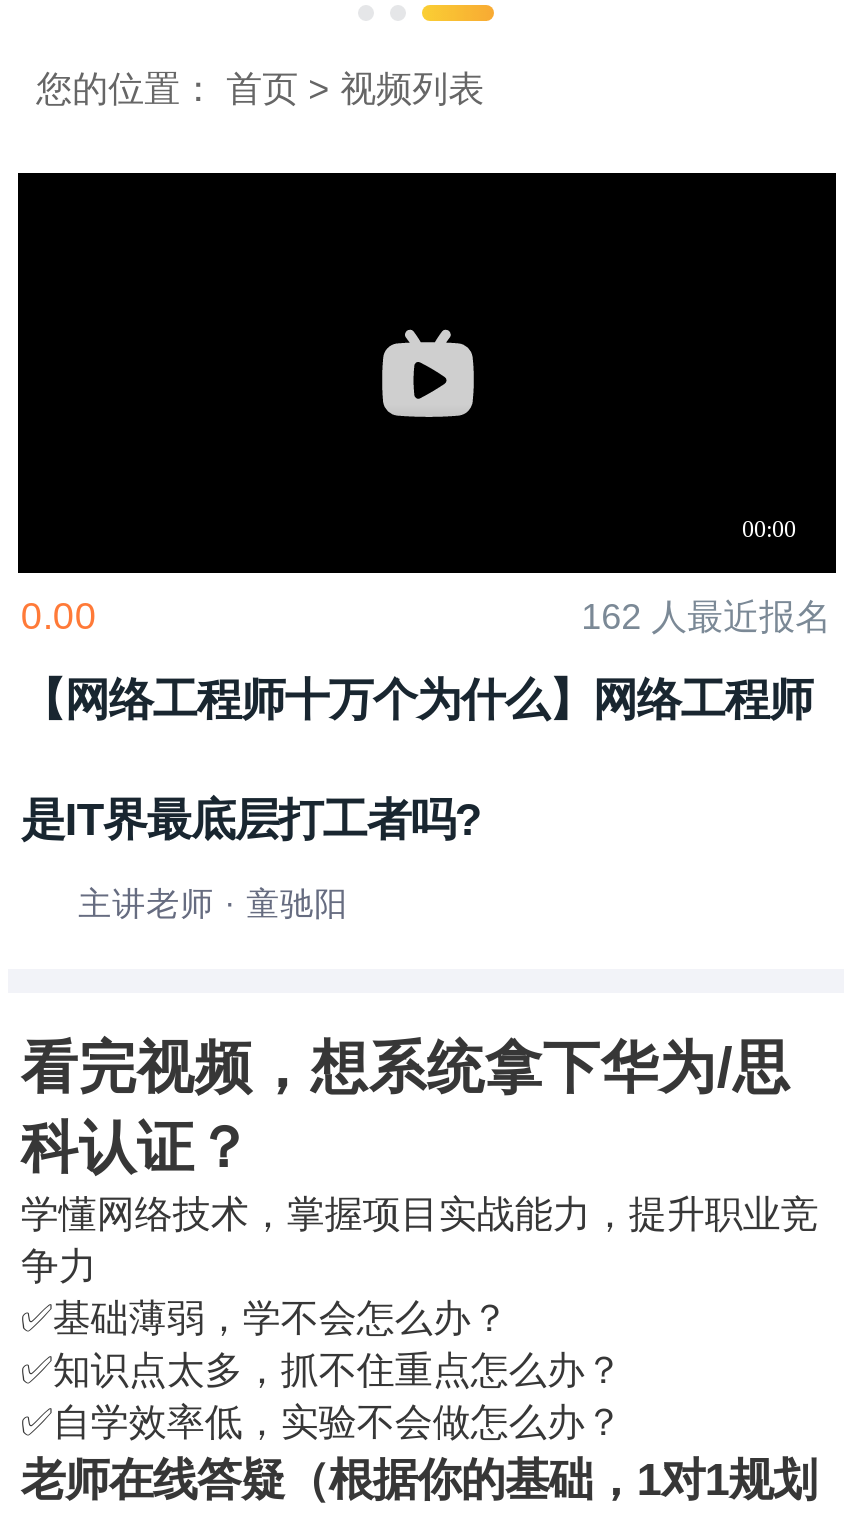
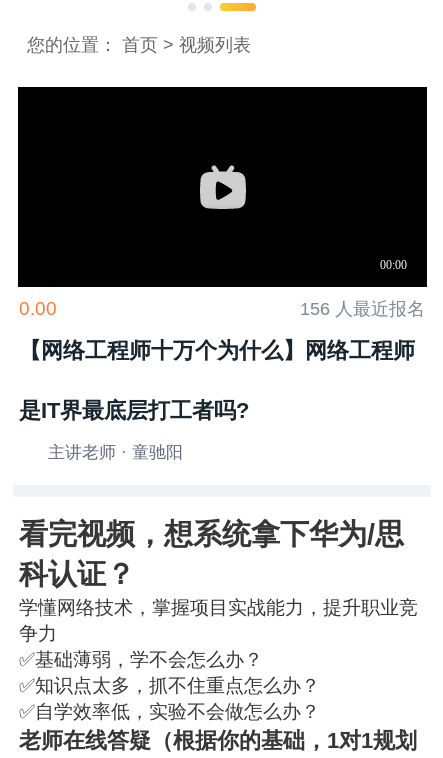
[581,598,831,638] 162 人最近报名 -> [300,299,425,319] 156 人最近报名

